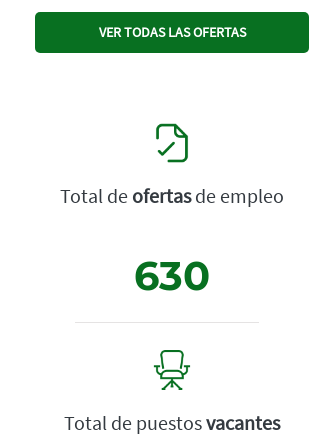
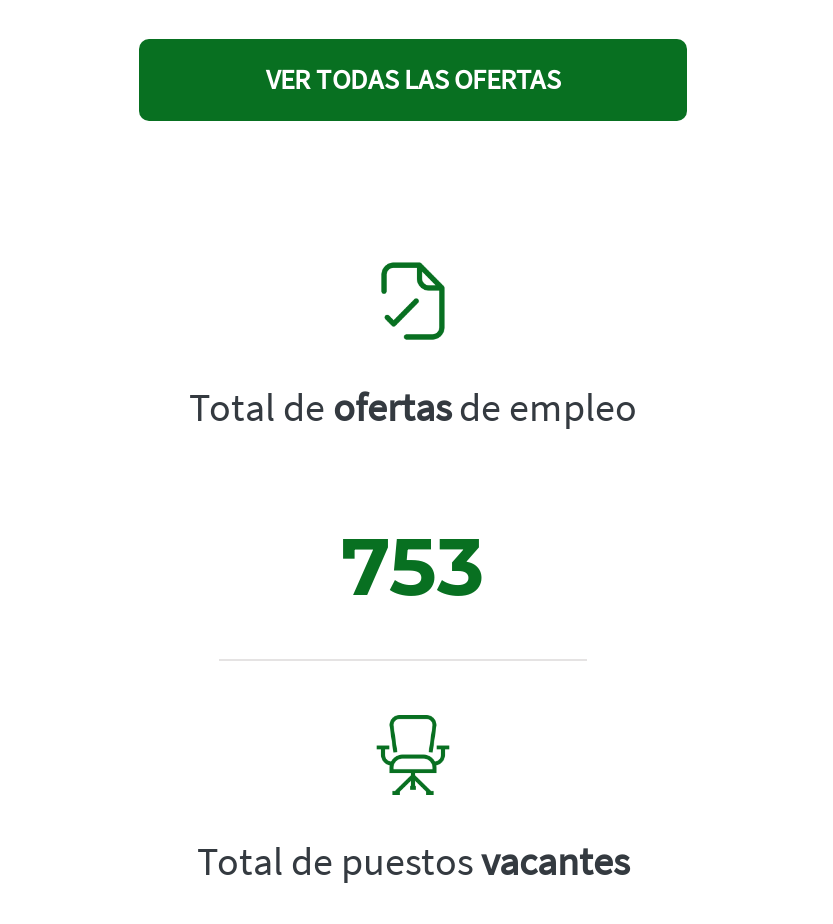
[134,251,210,300] 630 -> [341,517,485,615] 753

